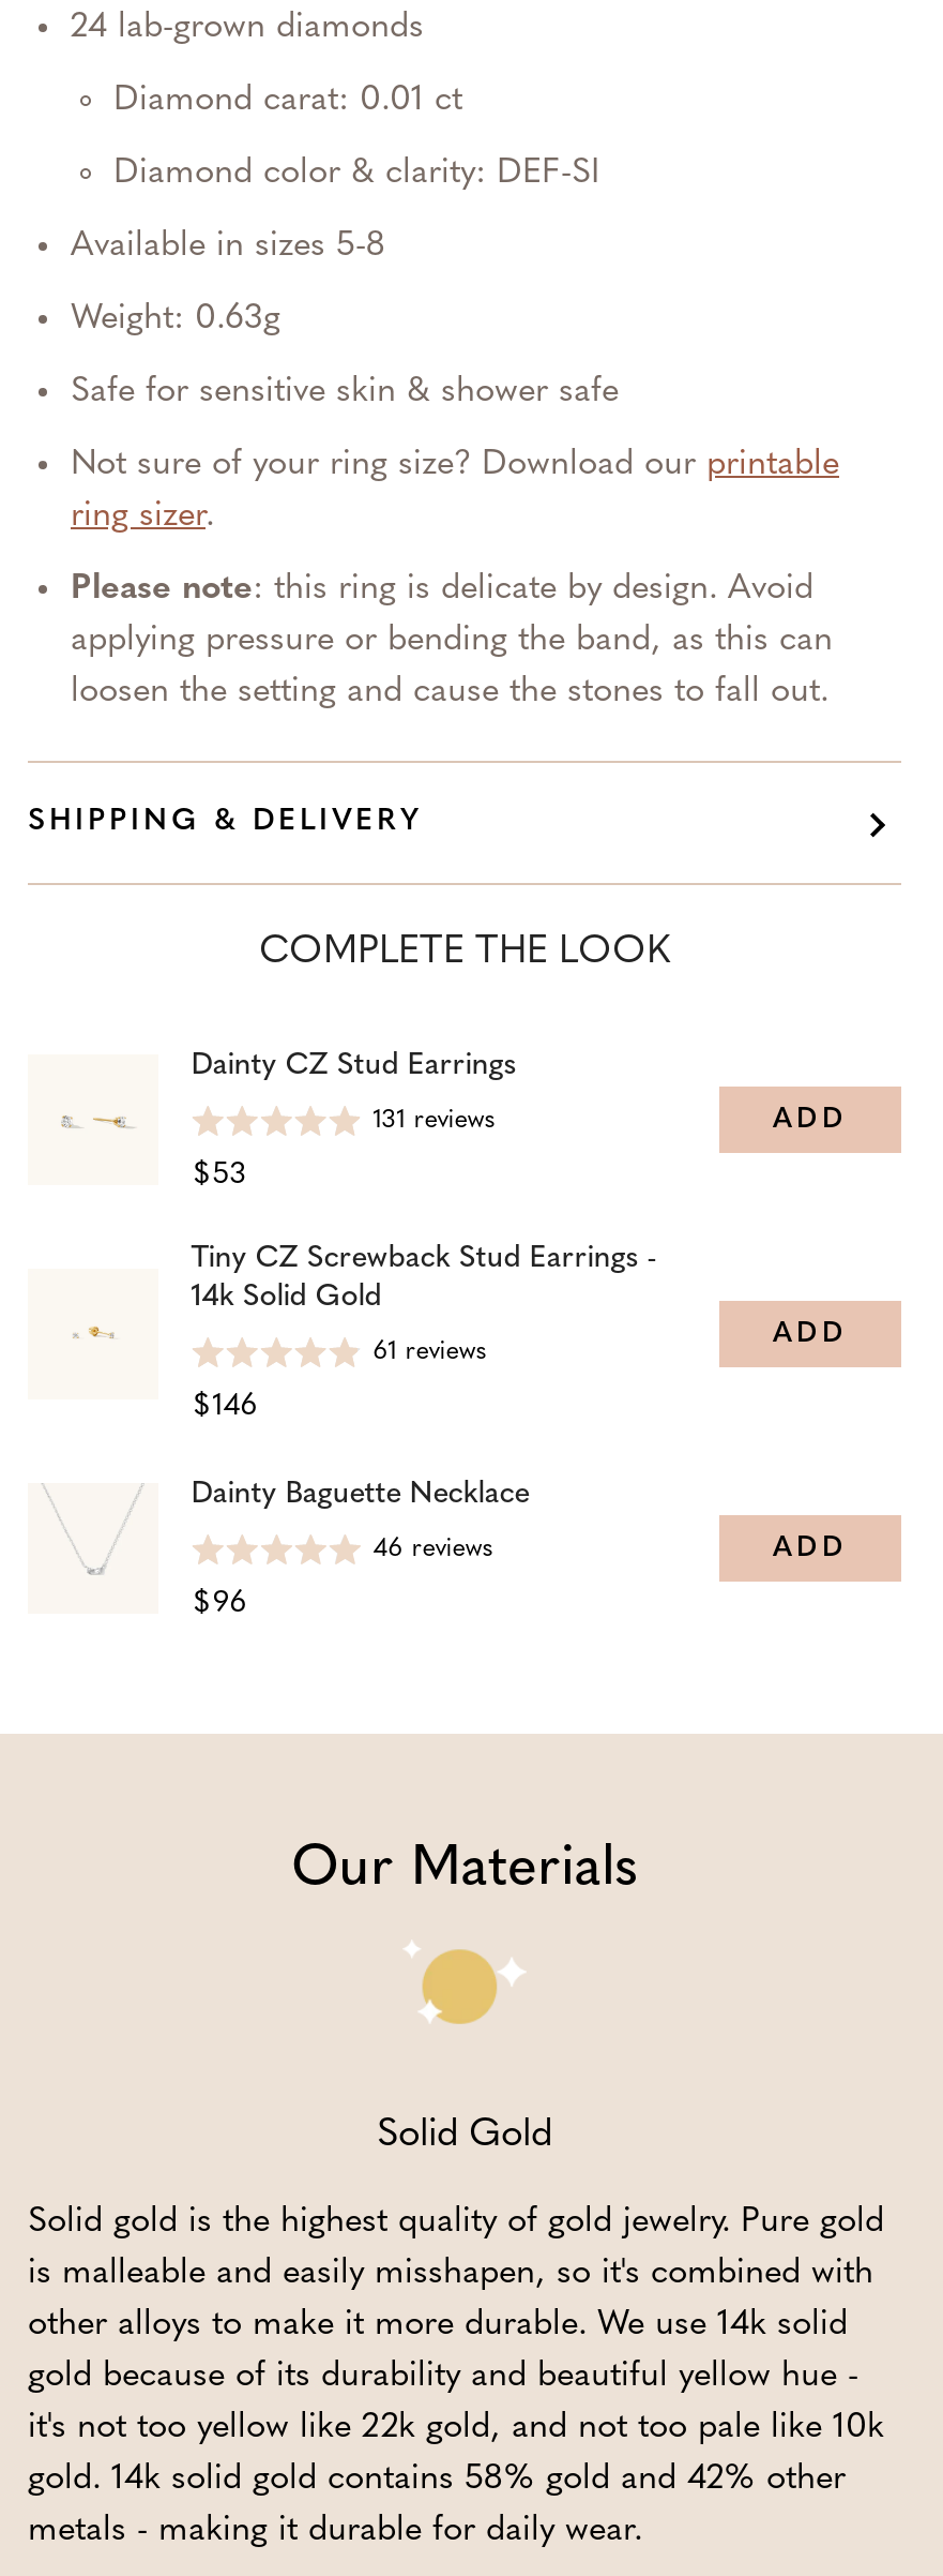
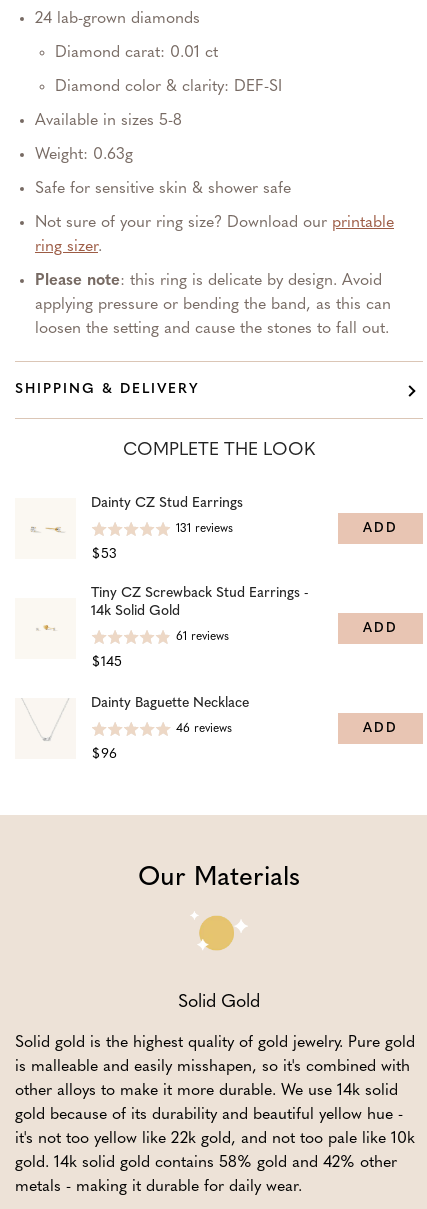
[191,1390,257,1422] $146 -> [91,654,122,669] $145

